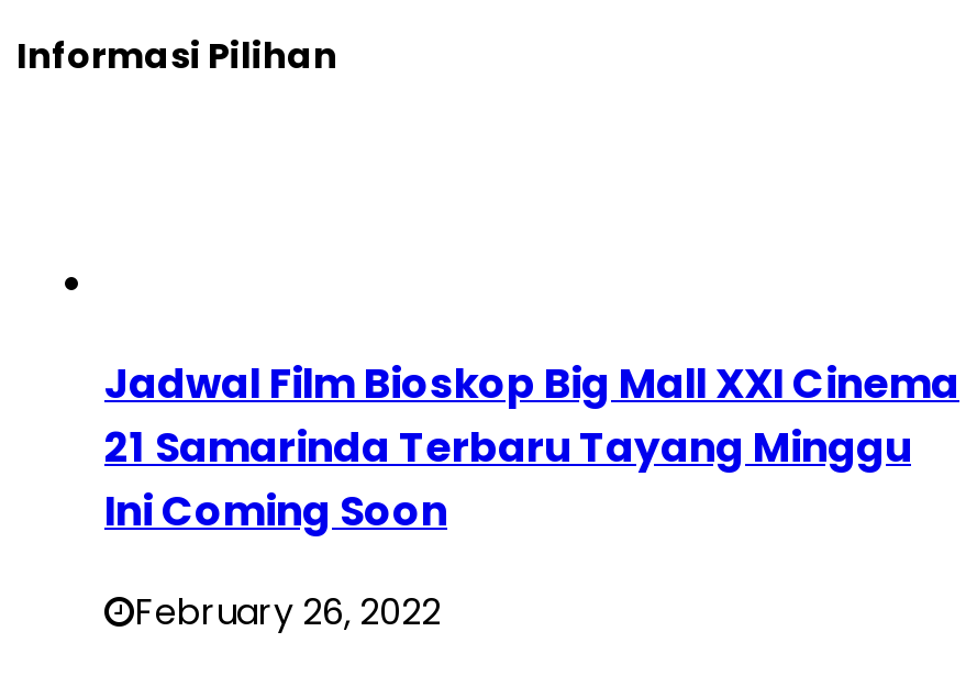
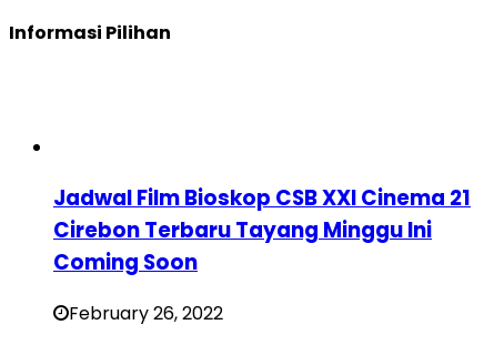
[104,354,959,540] Jadwal Film Bioskop Big Mall XXI Cinema | 21 Samarinda Terbaru Tayang Minggu | Ini Coming Soon -> [53,183,471,277] Jadwal Film Bioskop CSB XXI Cinema 21 | Cirebon Terbaru Tayang Minggu Ini | Coming Soon

